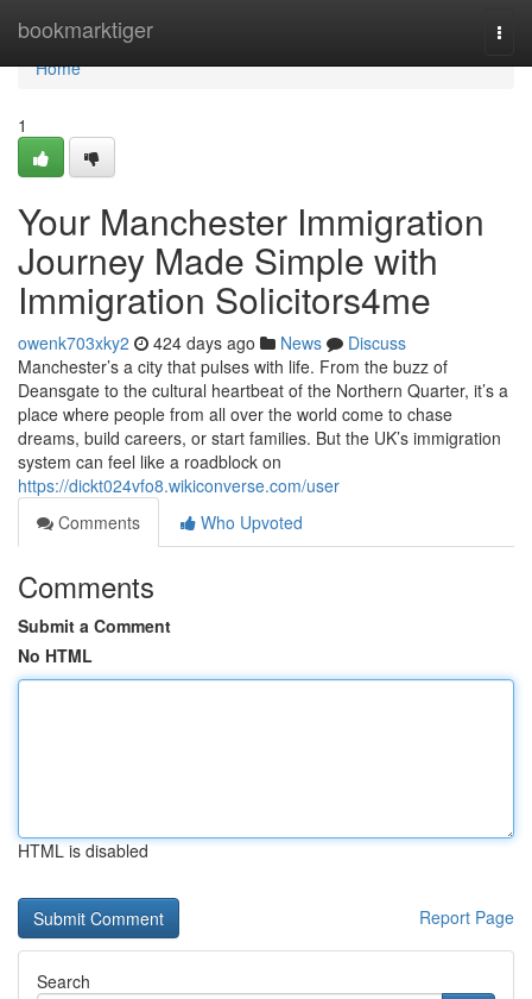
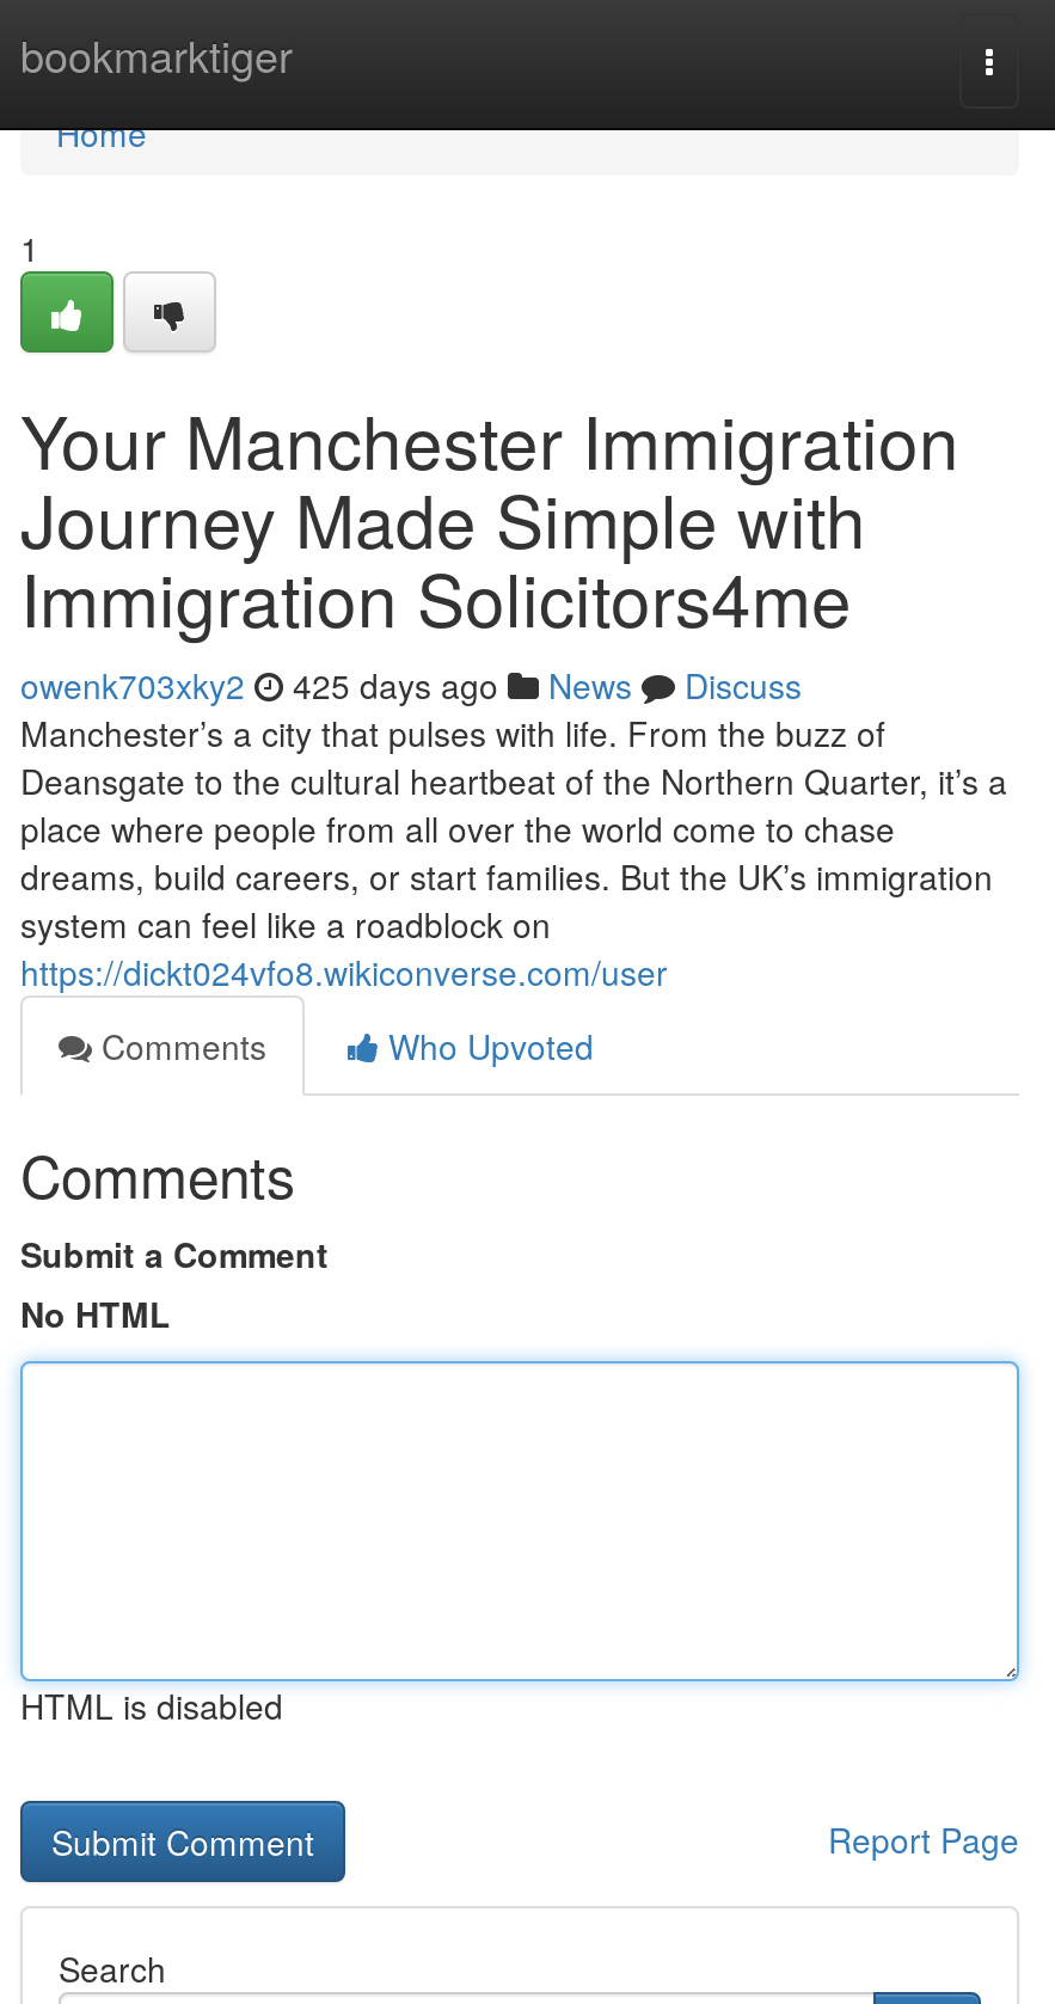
[18,331,406,354] owenk703xky2 424 days ago News Discuss -> [20,661,802,709] owenk703xky2 425 days ago News Discuss

